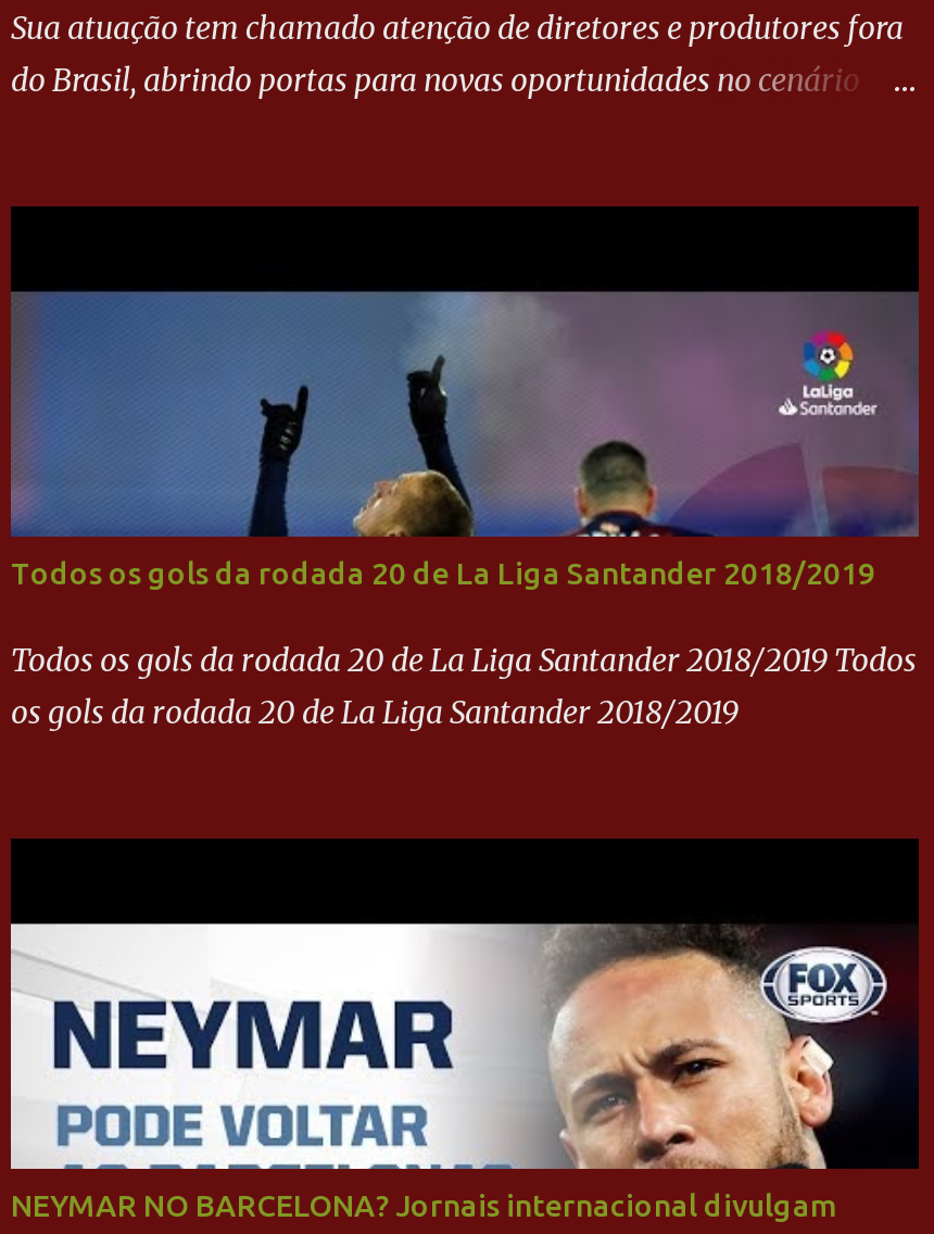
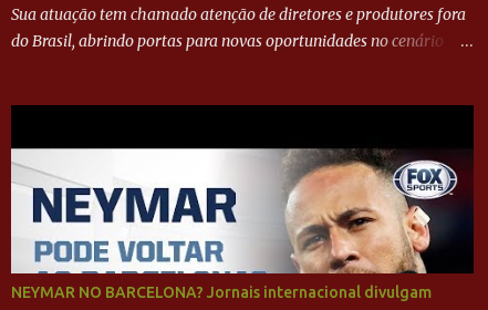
[11,289,919,732] [image] | Todos os gols da rodada 20 de La Liga Santander 2018/2019 | Todos os gols da rodada 20 de La Liga Santander 2018/2019 Todos | os gols da rodada 20 de La Liga Santander 2018/2019 -> none

